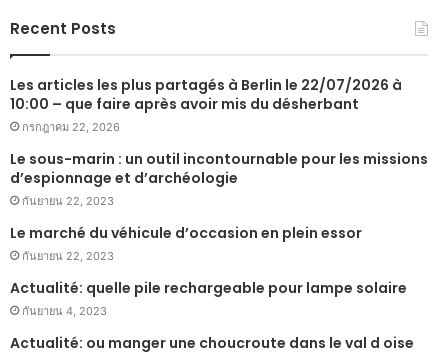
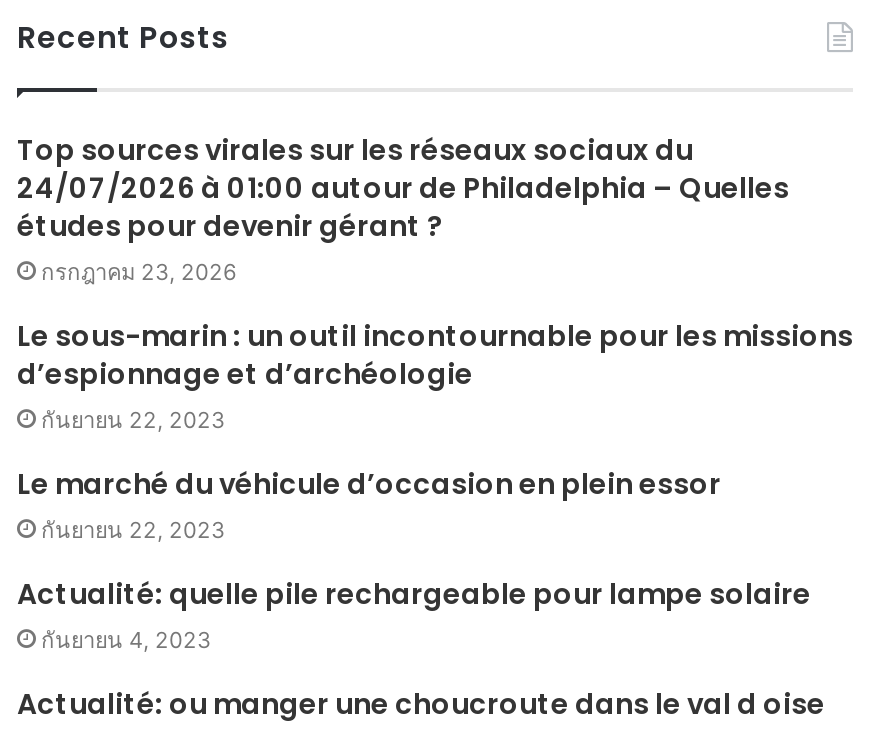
[10,75,402,134] Les articles les plus partagés à Berlin le 22/07/2026 à | 10:00 – que faire après avoir mis du désherbant | กรกฎาคม 22, 2026 -> [17,130,789,286] Top sources virales sur les réseaux sociaux du | 24/07/2026 à 01:00 autour de Philadelphia – Quelles | études pour devenir gérant ? | กรกฎาคม 23, 2026

